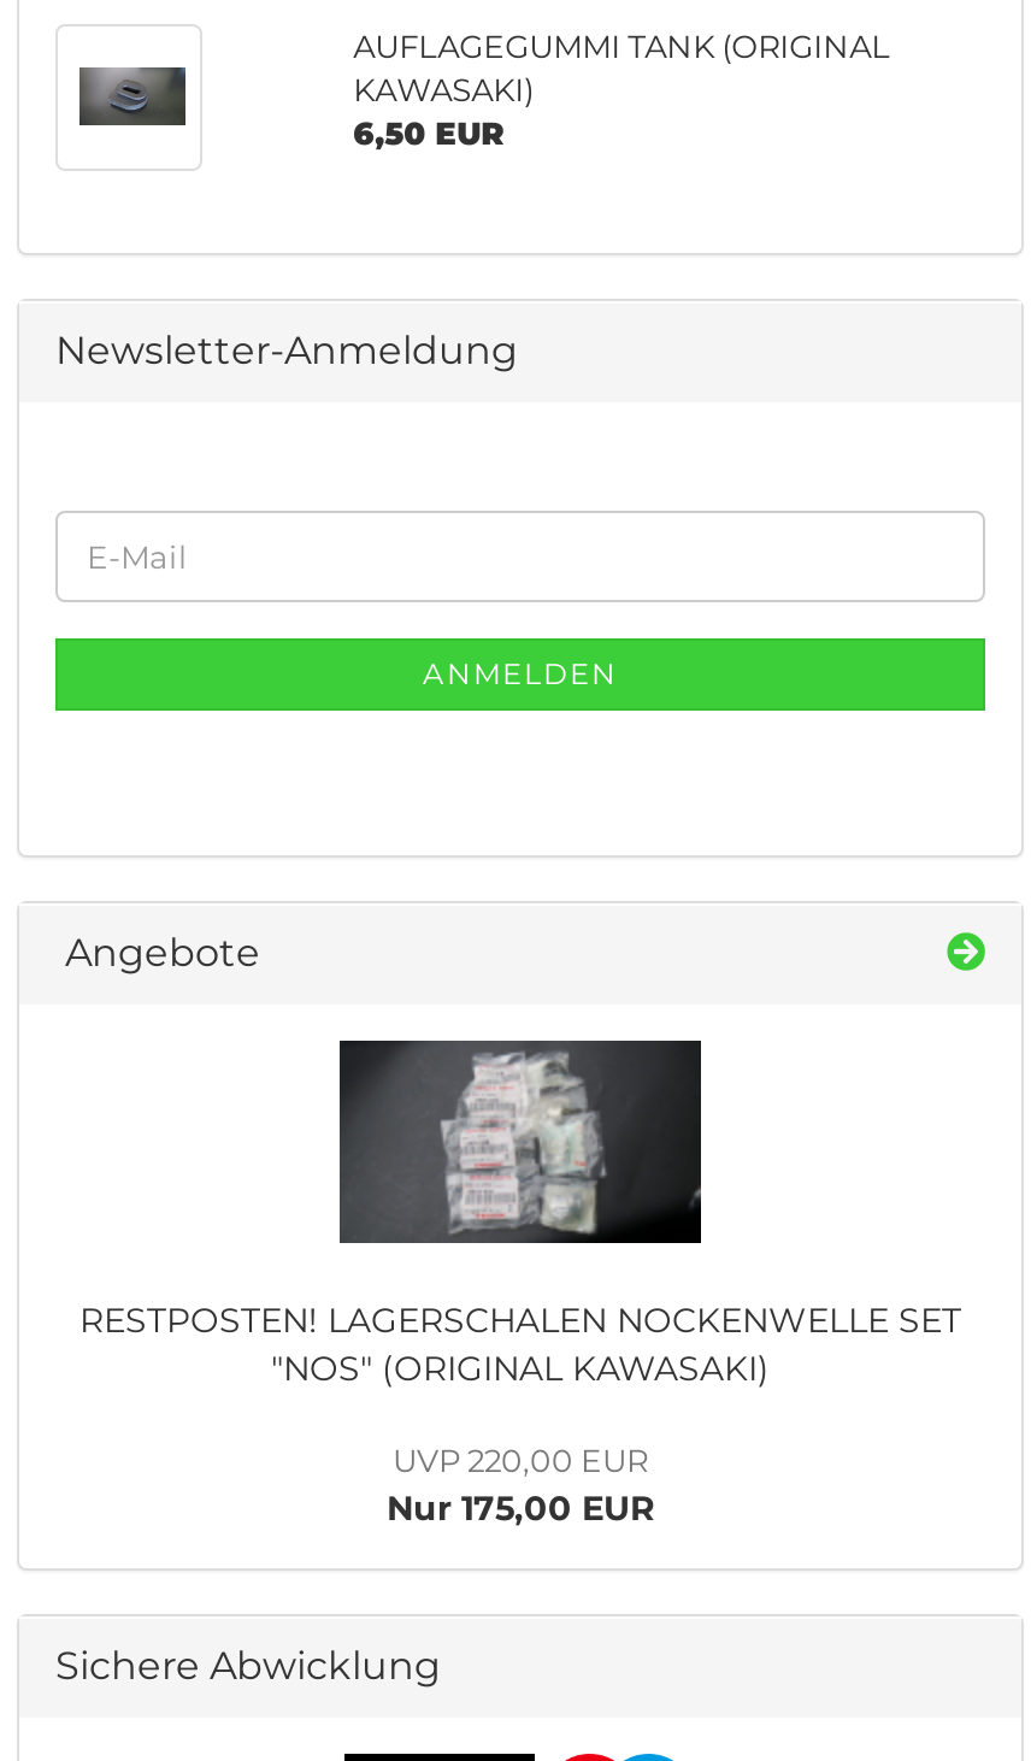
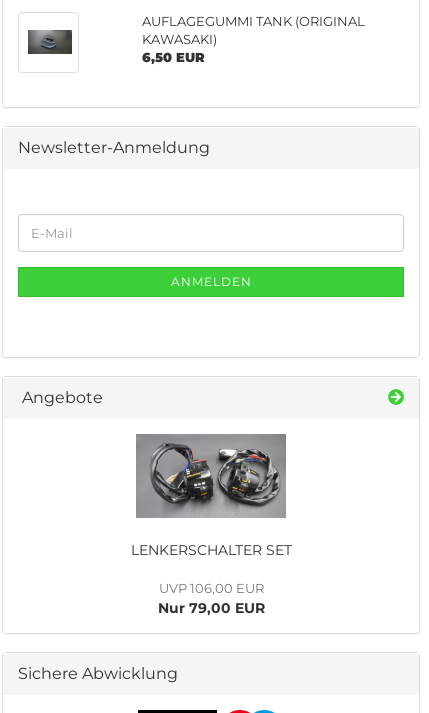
[79,1041,961,1390] [image] | RESTPOSTEN! LAGERSCHALEN NOCKENWELLE SET | "NOS" (ORIGINAL KAWASAKI) -> [130,433,291,559] [image] | LENKERSCHALTER SET
[387,1440,654,1529] UVP 220,00 EUR | Nur 175,00 EUR -> [157,580,264,617] UVP 106,00 EUR | Nur 79,00 EUR

